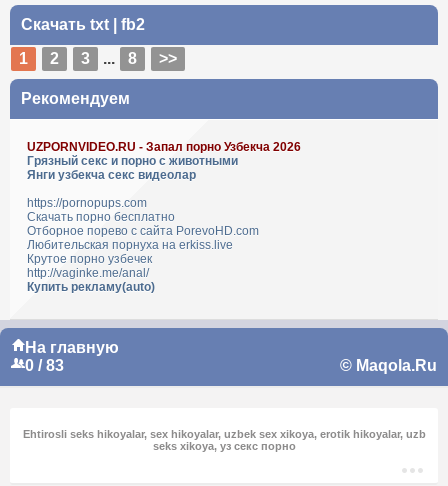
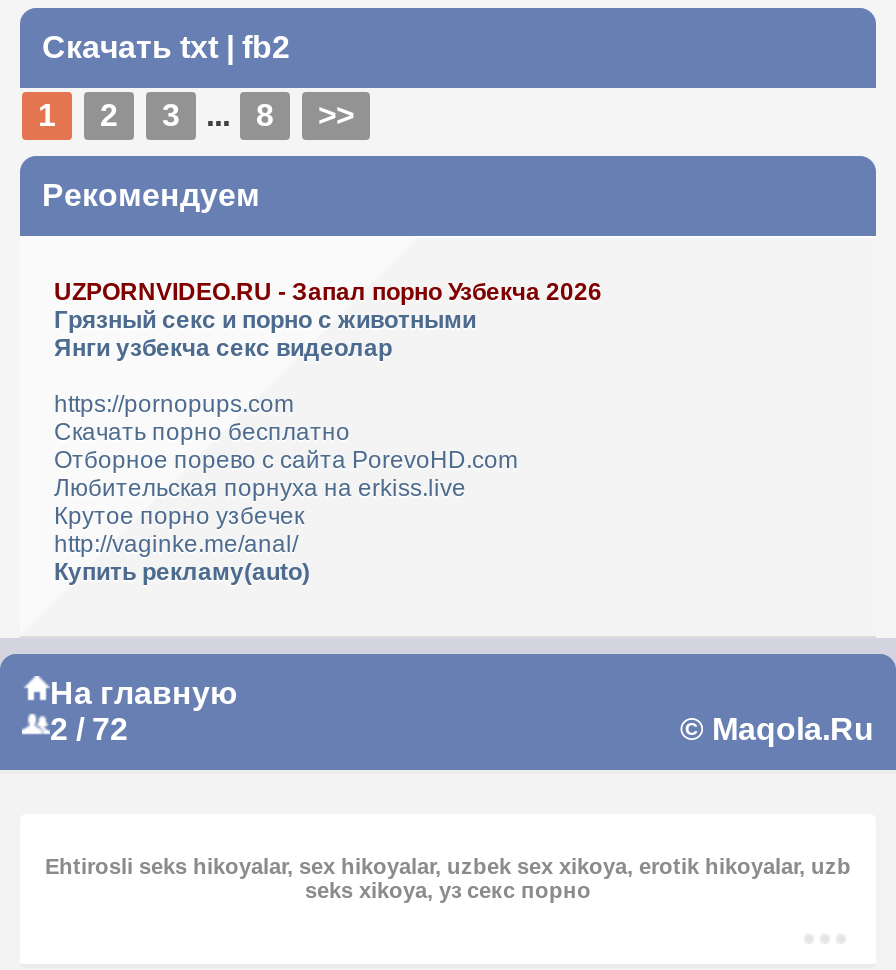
[25,357,64,374] 0 / 83 -> [50,712,128,746] 2 / 72

